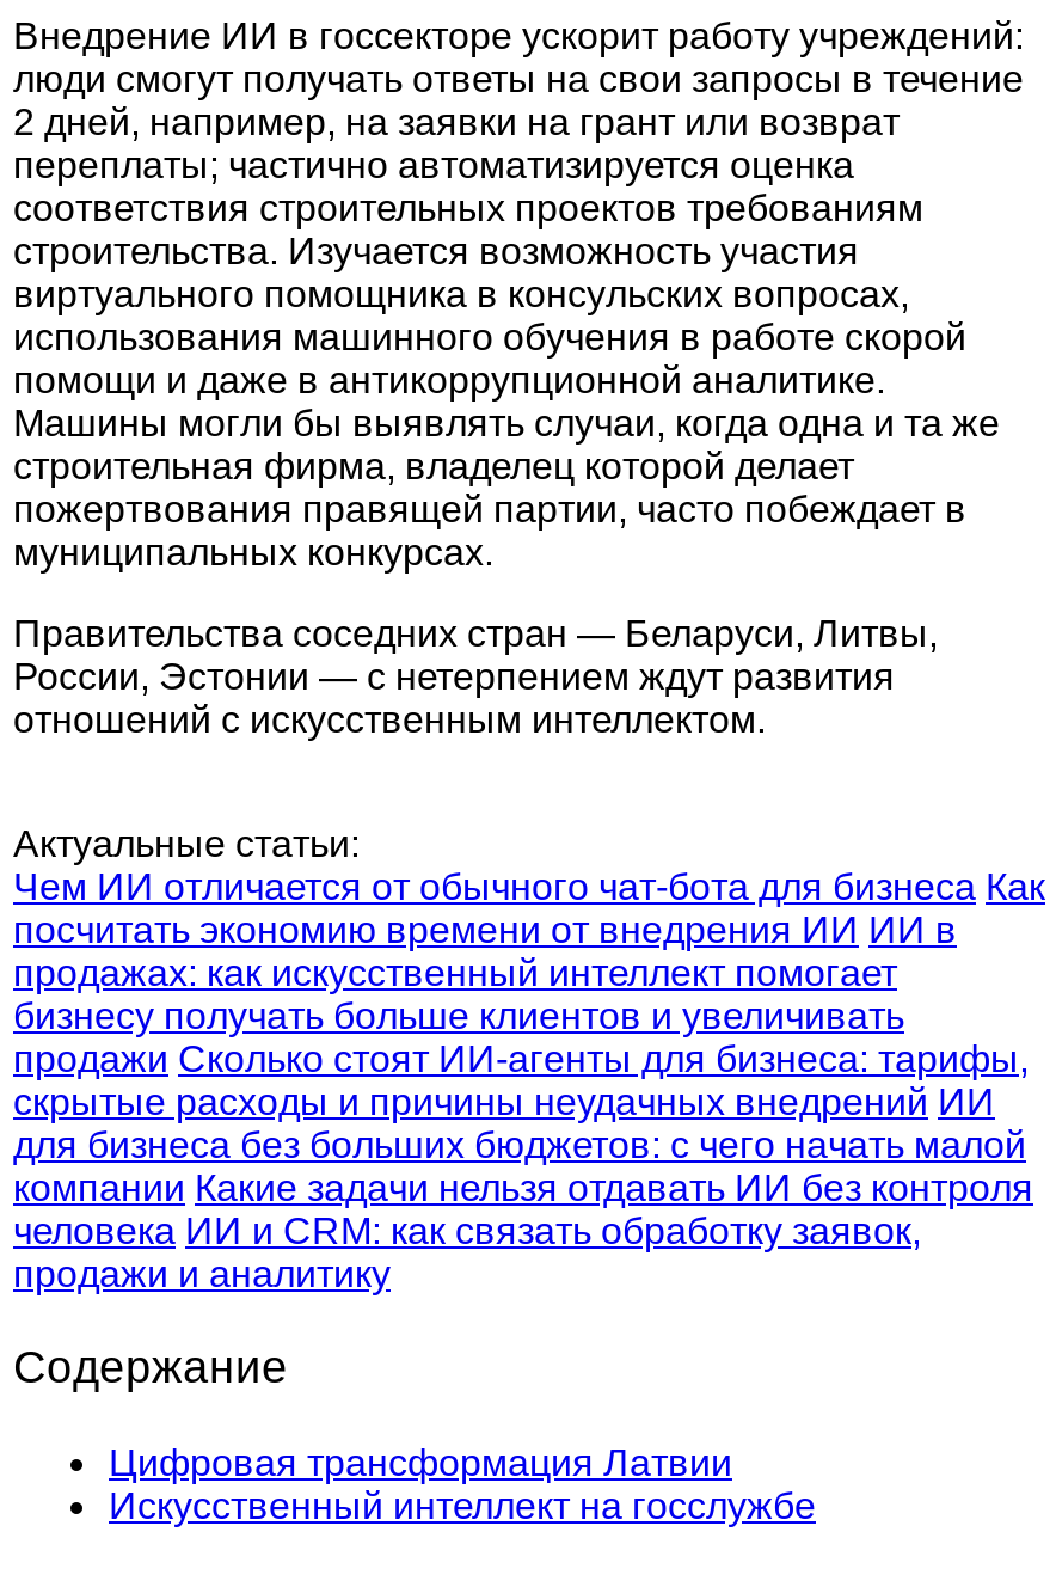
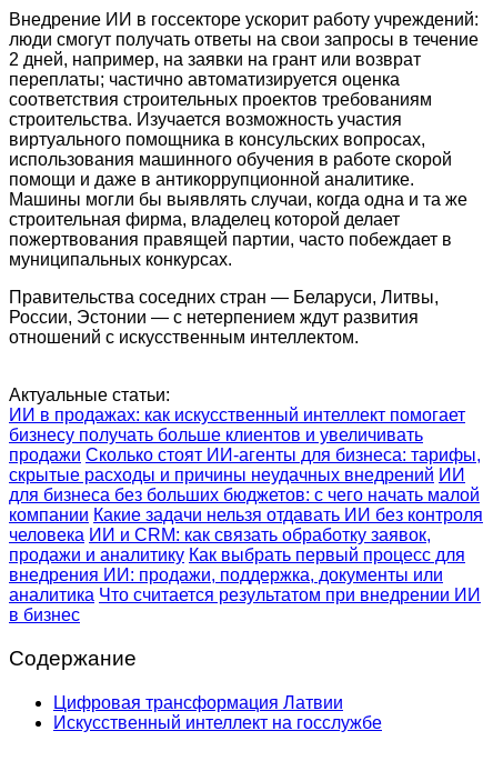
[13,867,1045,994] Чем ИИ отличается от обычного чат-бота для бизнеса Как | посчитать экономию времени от внедрения ИИ ИИ в | продажах: как искусственный интеллект помогает -> [9,406,465,425] ИИ в продажах: как искусственный интеллект помогает
moved [13,996,1033,1252] -> [9,426,483,545]: бизнесу получать больше клиентов и увеличивать | продажи Сколько стоят ИИ-агенты для бизнеса: тарифы, | скрытые расходы и причины неудачных внедрений ИИ | для бизнеса без больших бюджетов: с чего начать малой | компании Какие задачи нельзя отдавать ИИ без контроля | человека ИИ и CRM: как связать обработку заявок,
[13,1254,391,1295] продажи и аналитику -> [9,546,481,625] продажи и аналитику Как выбрать первый процесс для | внедрения ИИ: продажи, поддержка, документы или | аналитика Что считается результатом при внедрении ИИ | в бизнес

